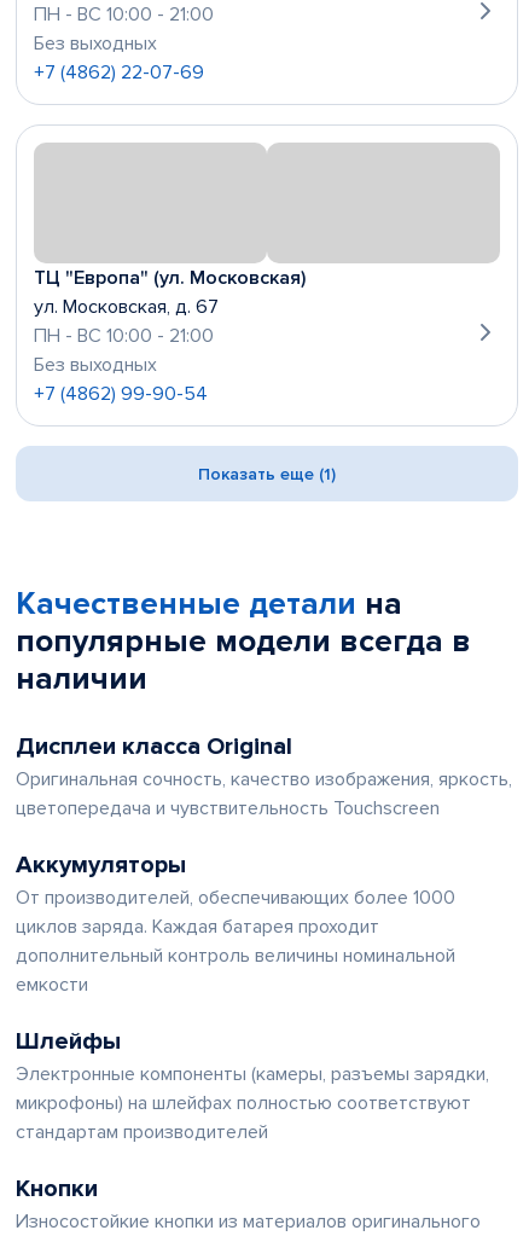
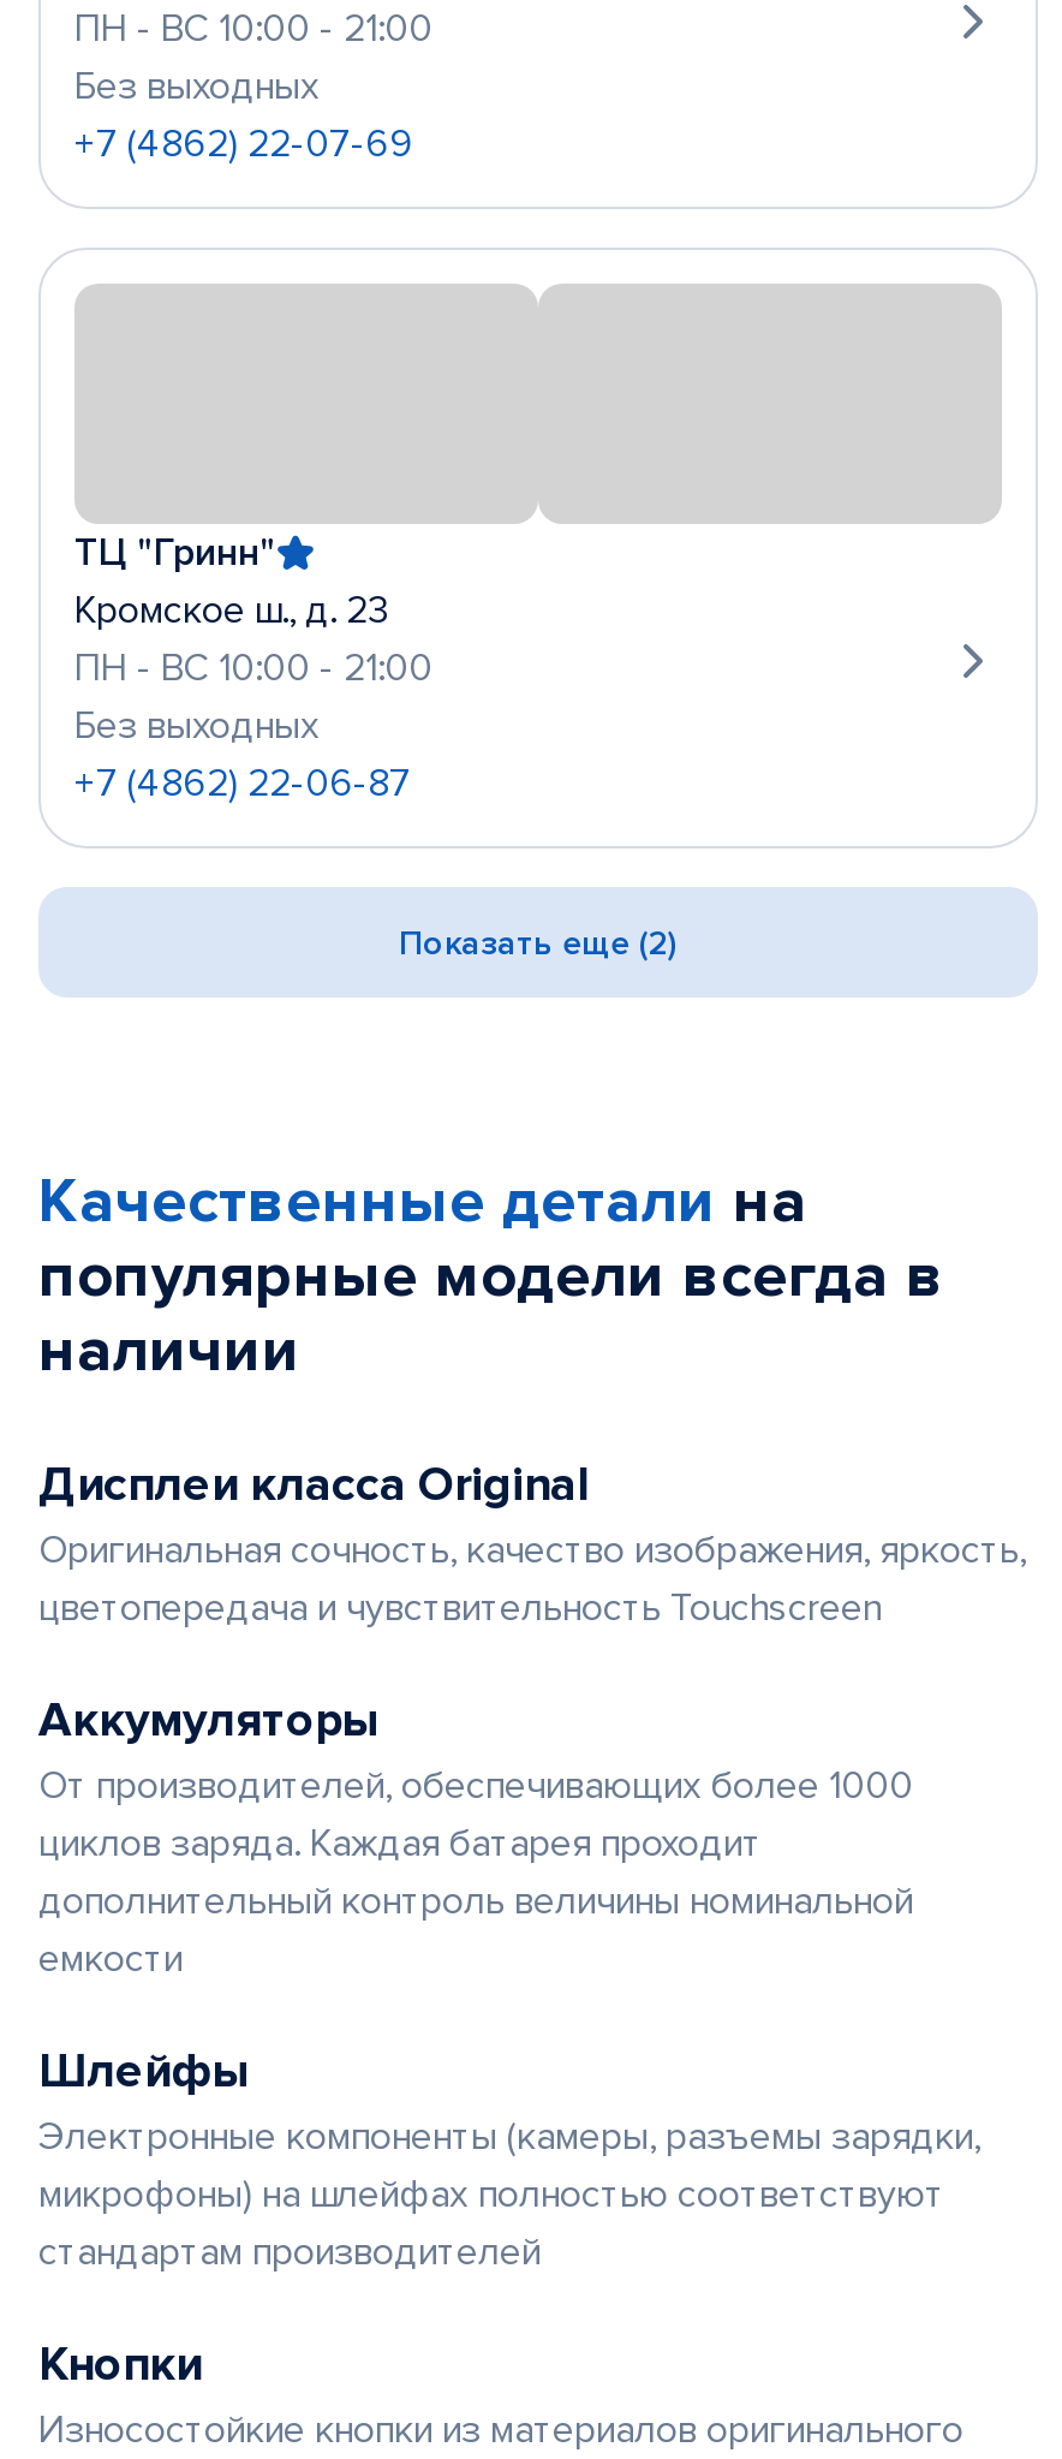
[34,266,306,319] ТЦ "Европа" (ул. Московская) | ул. Московская, д. 67 -> [74,529,389,635] ТЦ "Гринн" | Кромское ш., д. 23
[34,382,208,406] +7 (4862) 99-90-54 -> [74,760,411,808] +7 (4862) 22-06-87
[198,463,336,484] Показать еще (1) -> [399,922,678,963] Показать еще (2)

